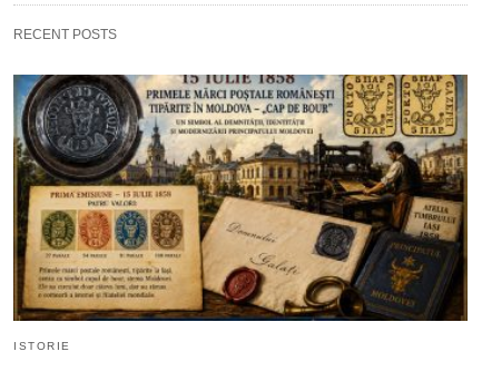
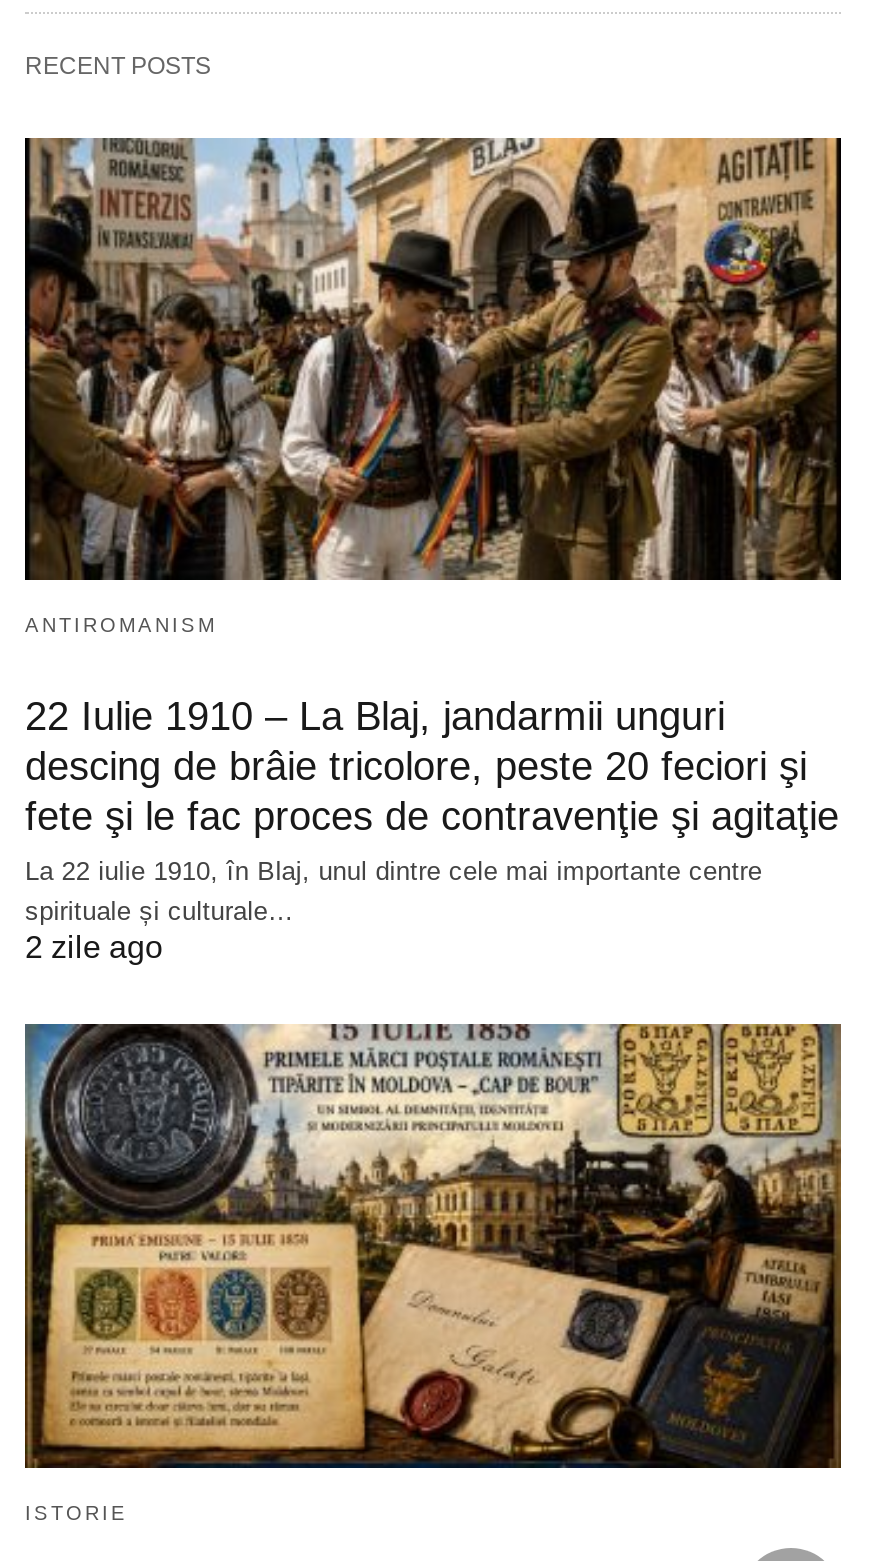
none -> [23,136,843,964] [image] | ANTIROMANISM | 22 Iulie 1910 – La Blaj, jandarmii unguri | descing de brâie tricolore, peste 20 feciori şi | fete şi le fac proces de contravenţie şi agitaţie | La 22 iulie 1910, în Blaj, unul dintre cele mai importante centre | spirituale și culturale… | 2 zile ago

